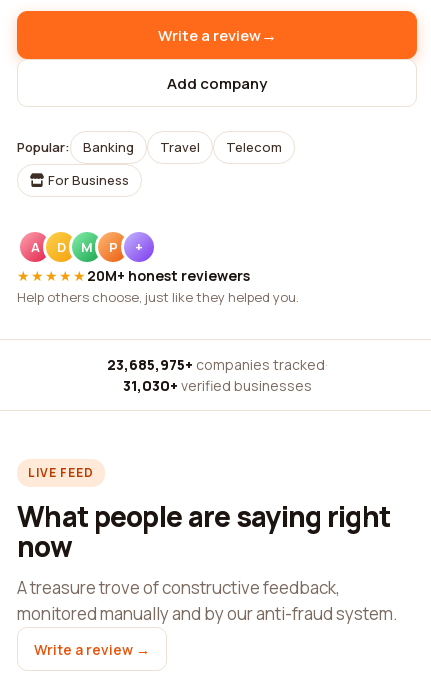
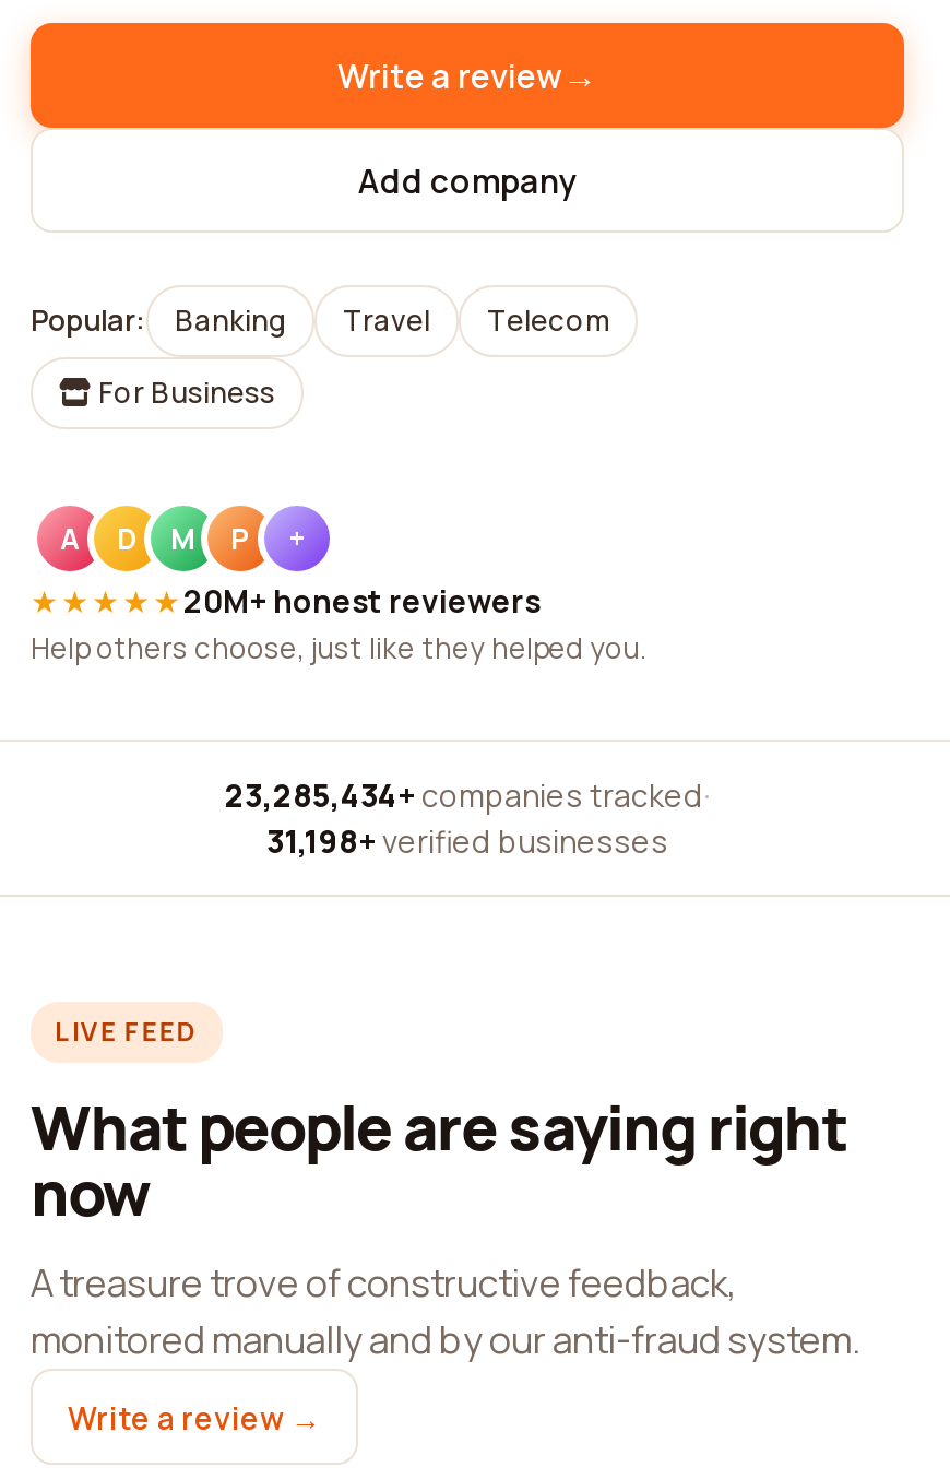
[106,355,327,374] 23,685,975+ companies tracked · -> [225,774,710,816] 23,285,434+ companies tracked ·
[122,376,311,395] 31,030+ verified businesses -> [266,820,668,862] 31,198+ verified businesses

